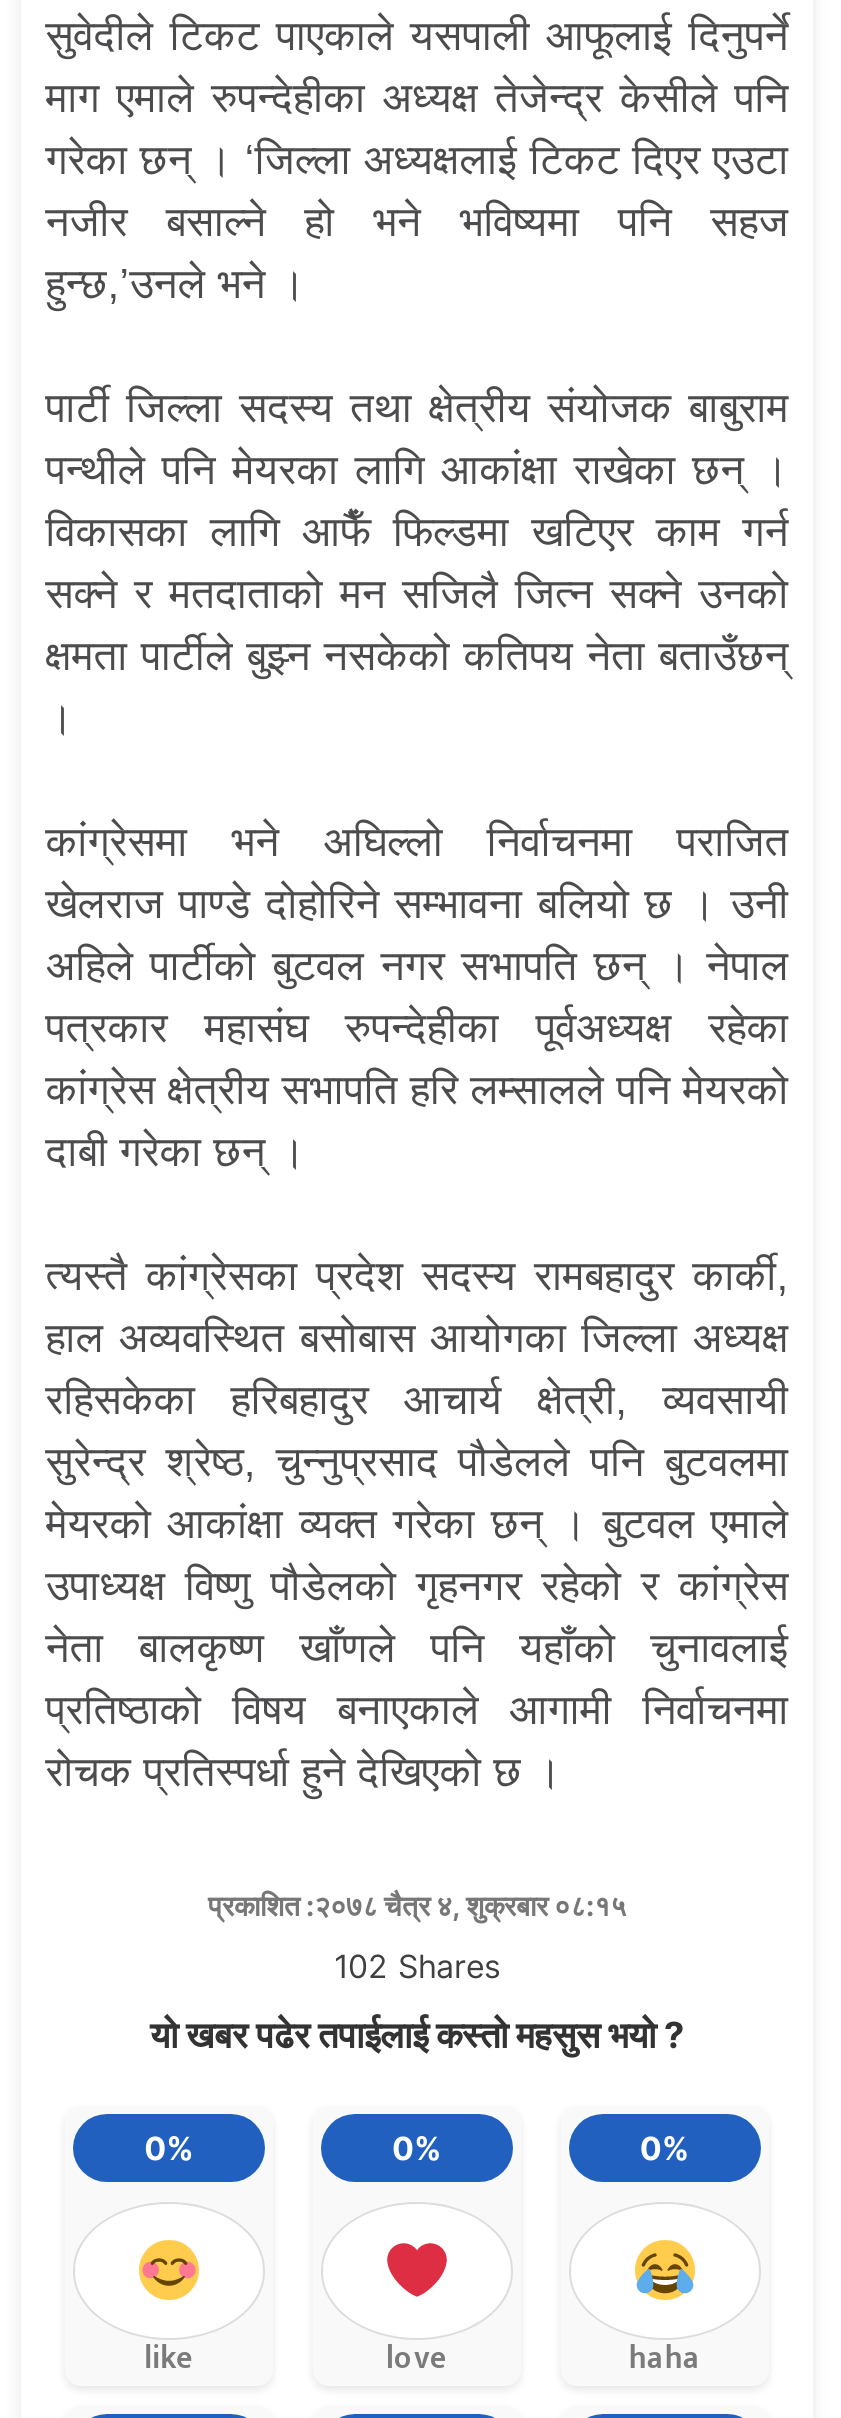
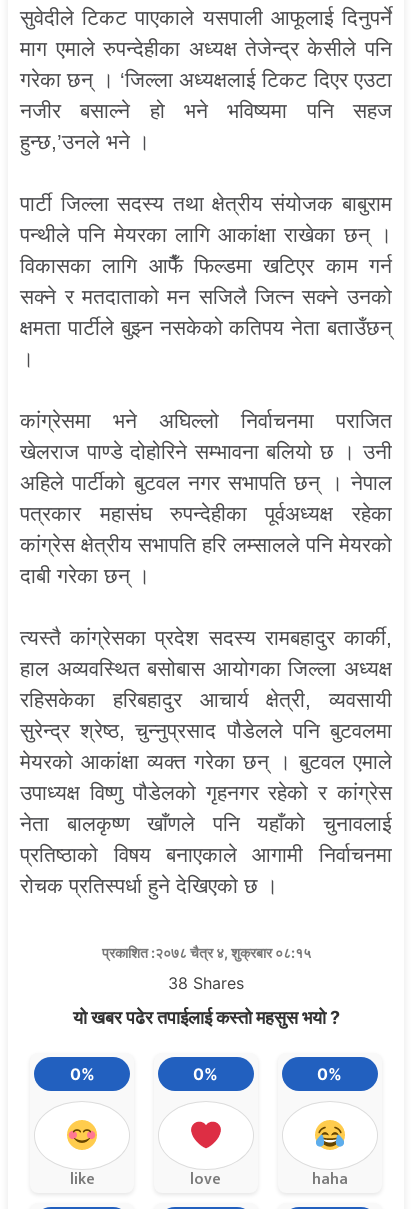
[334,1945,500,1985] 102 Shares -> [168,972,244,992] 38 Shares

